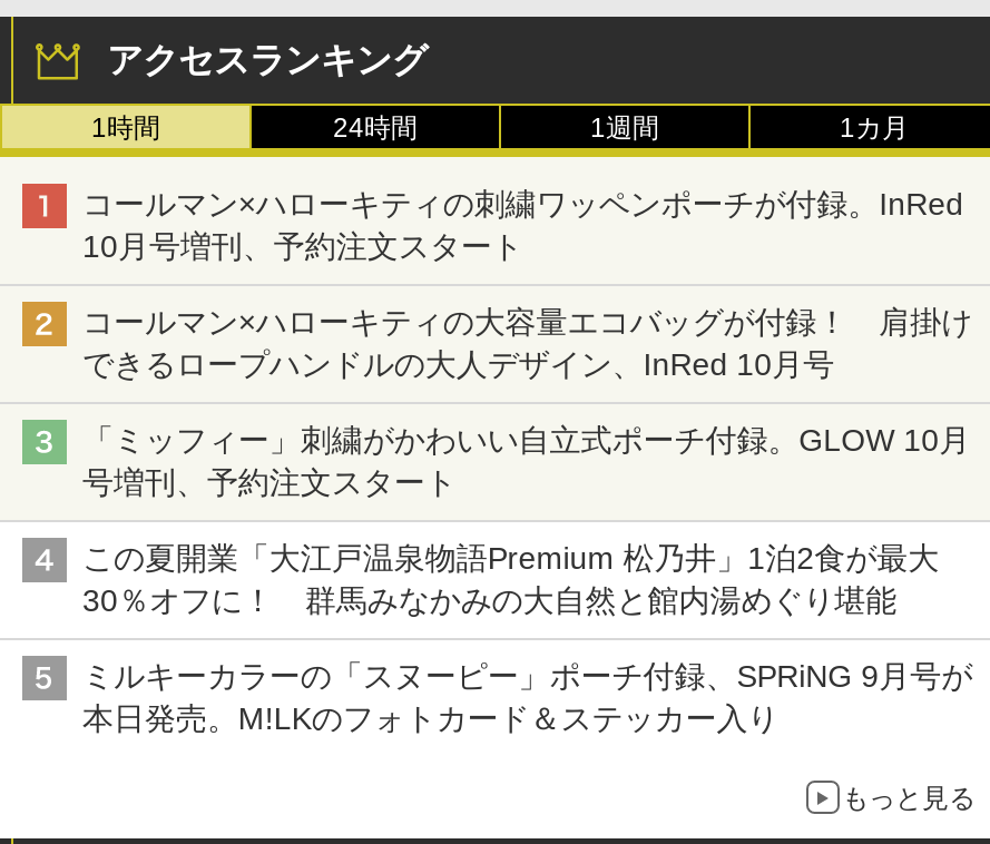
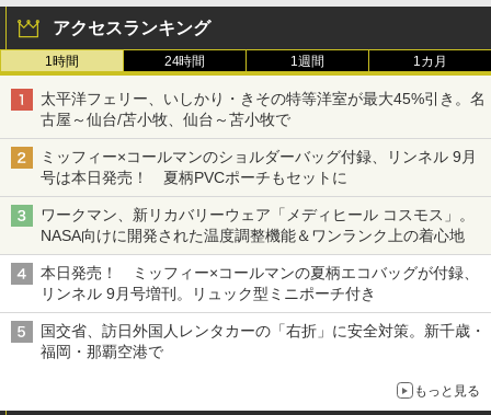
[82,185,963,263] コールマン×ハローキティの刺繍ワッペンポーチが付録。InRed | 10月号増刊、予約注文スタート -> [41,89,485,128] 太平洋フェリー、いしかり・きその特等洋室が最大45%引き。名 | 古屋～仙台/苫小牧、仙台～苫小牧で
[82,303,972,381] コールマン×ハローキティの大容量エコバッグが付録！ 肩掛け | できるロープハンドルの大人デザイン、InRed 10月号 -> [41,147,476,186] ミッフィー×コールマンのショルダーバッグ付録、リンネル 9月 | 号は本日発売！ 夏柄PVCポーチもセットに
[82,421,970,499] 「ミッフィー」刺繍がかわいい自立式ポーチ付録。GLOW 10月 | 号増刊、予約注文スタート -> [41,205,474,244] ワークマン、新リカバリーウェア「メディヒール コスモス」。 | NASA向けに開発された温度調整機能＆ワンランク上の着心地
[82,539,939,617] この夏開業「大江戸温泉物語Premium 松乃井」1泊2食が最大 | 30％オフに！ 群馬みなかみの大自然と館内湯めぐり堪能 -> [41,263,479,302] 本日発売！ ミッフィー×コールマンの夏柄エコバッグが付録、 | リンネル 9月号増刊。リュック型ミニポーチ付き
[82,657,972,735] ミルキーカラーの「スヌーピー」ポーチ付録、SPRiNG 9月号が | 本日発売。M!LKのフォトカード＆ステッカー入り -> [41,321,485,360] 国交省、訪日外国人レンタカーの「右折」に安全対策。新千歳・ | 福岡・那覇空港で

